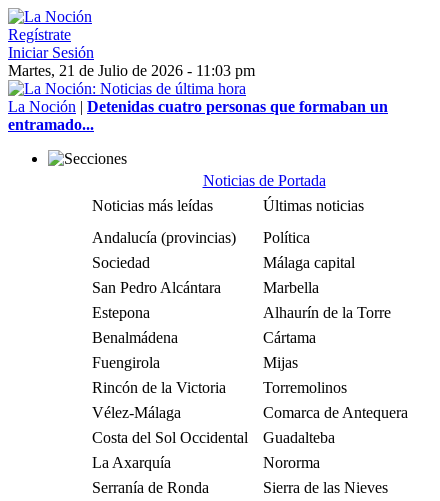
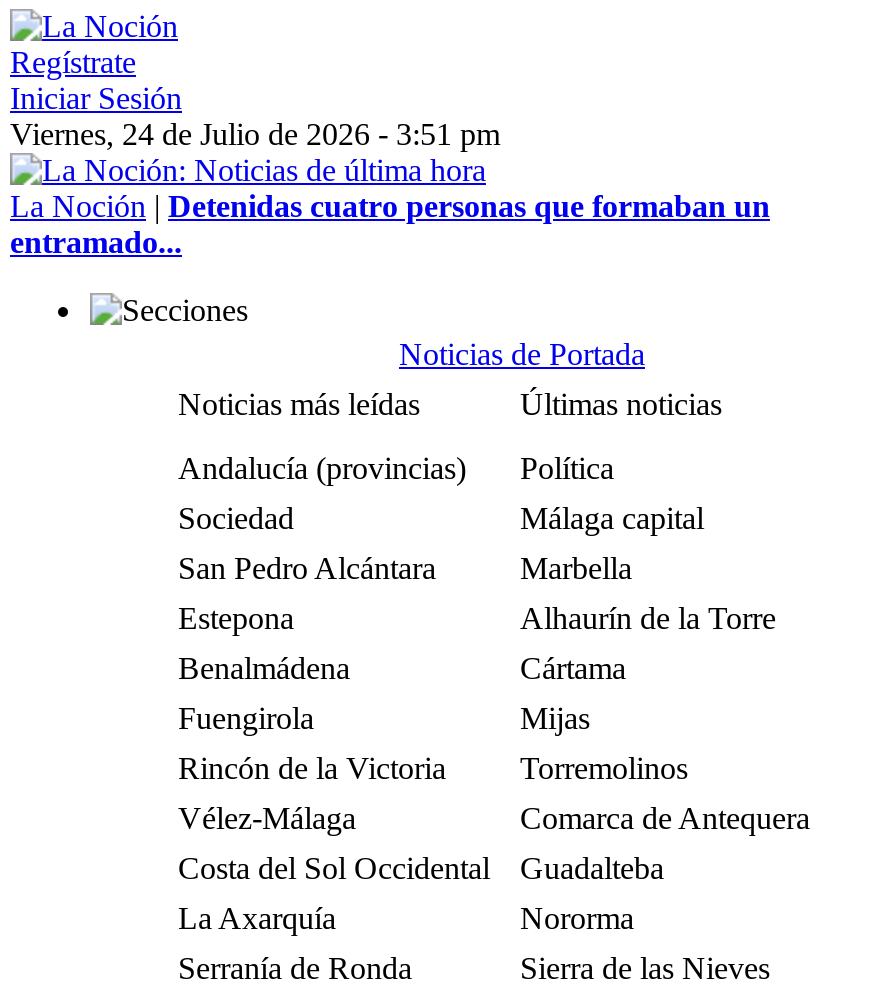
[8,62,255,79] Martes, 21 de Julio de 2026 - 11:03 pm -> [10,117,500,151] Viernes, 24 de Julio de 2026 - 3:51 pm

